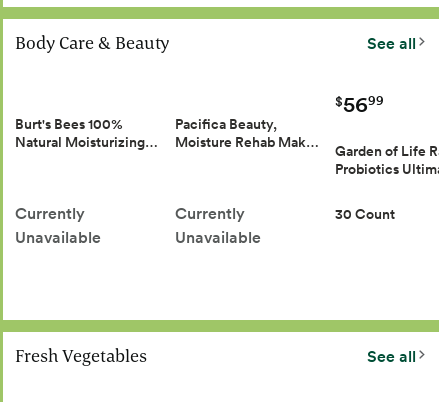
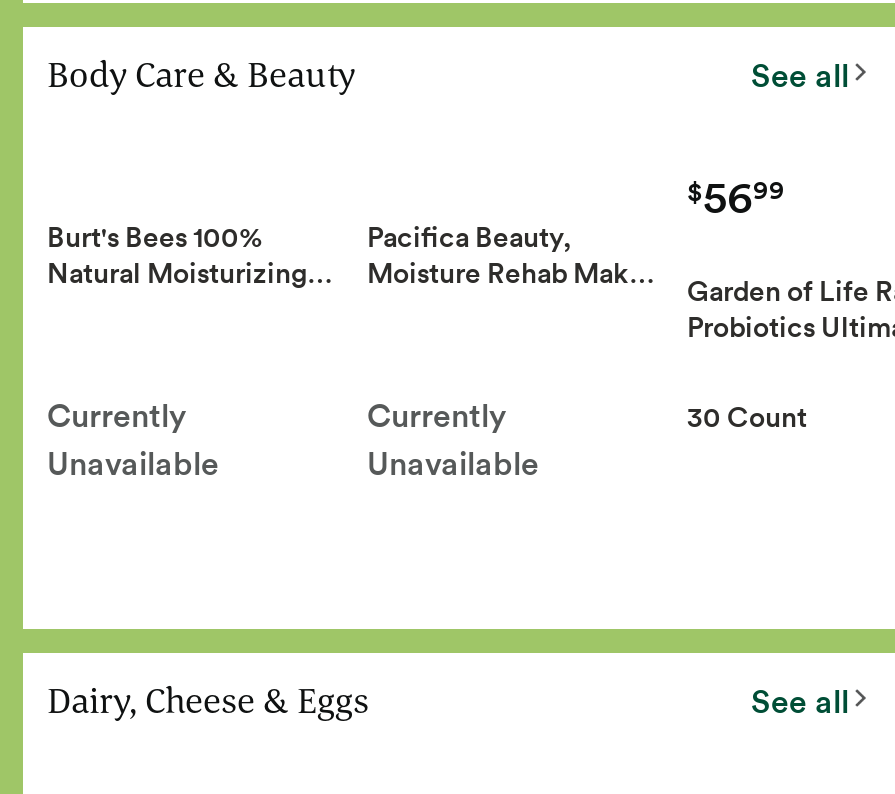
[15,344,147,367] Fresh Vegetables -> [47,677,369,723] Dairy, Cheese & Eggs

